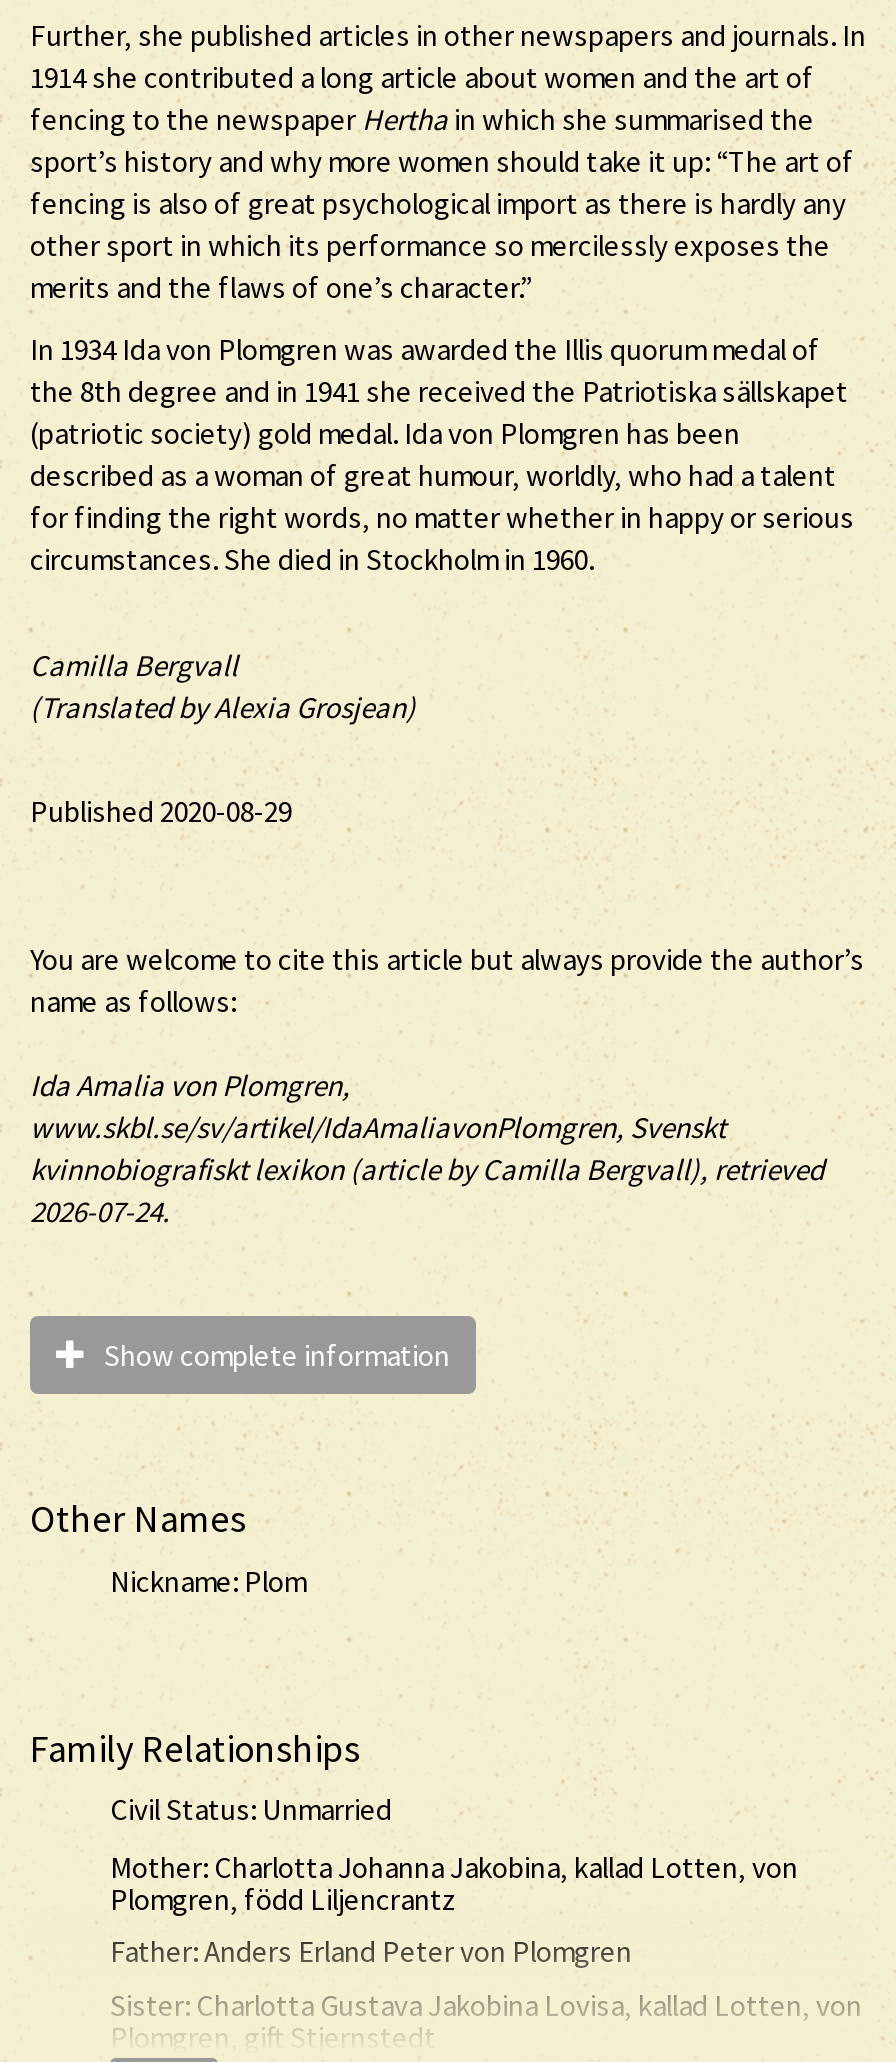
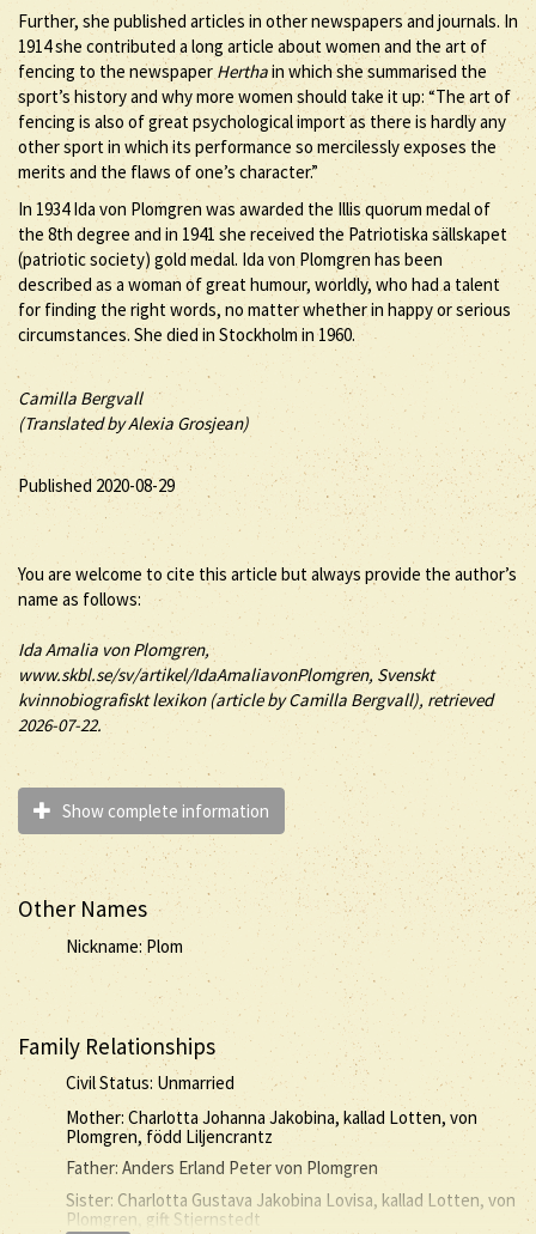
[30,1191,170,1229] 2026-07-24. -> [18,713,102,735] 2026-07-22.

